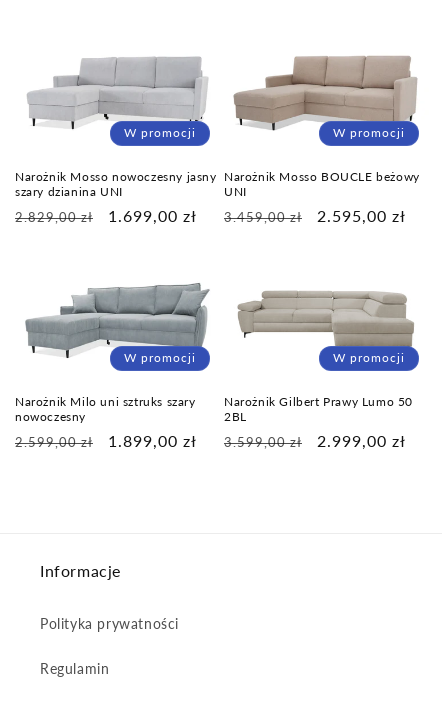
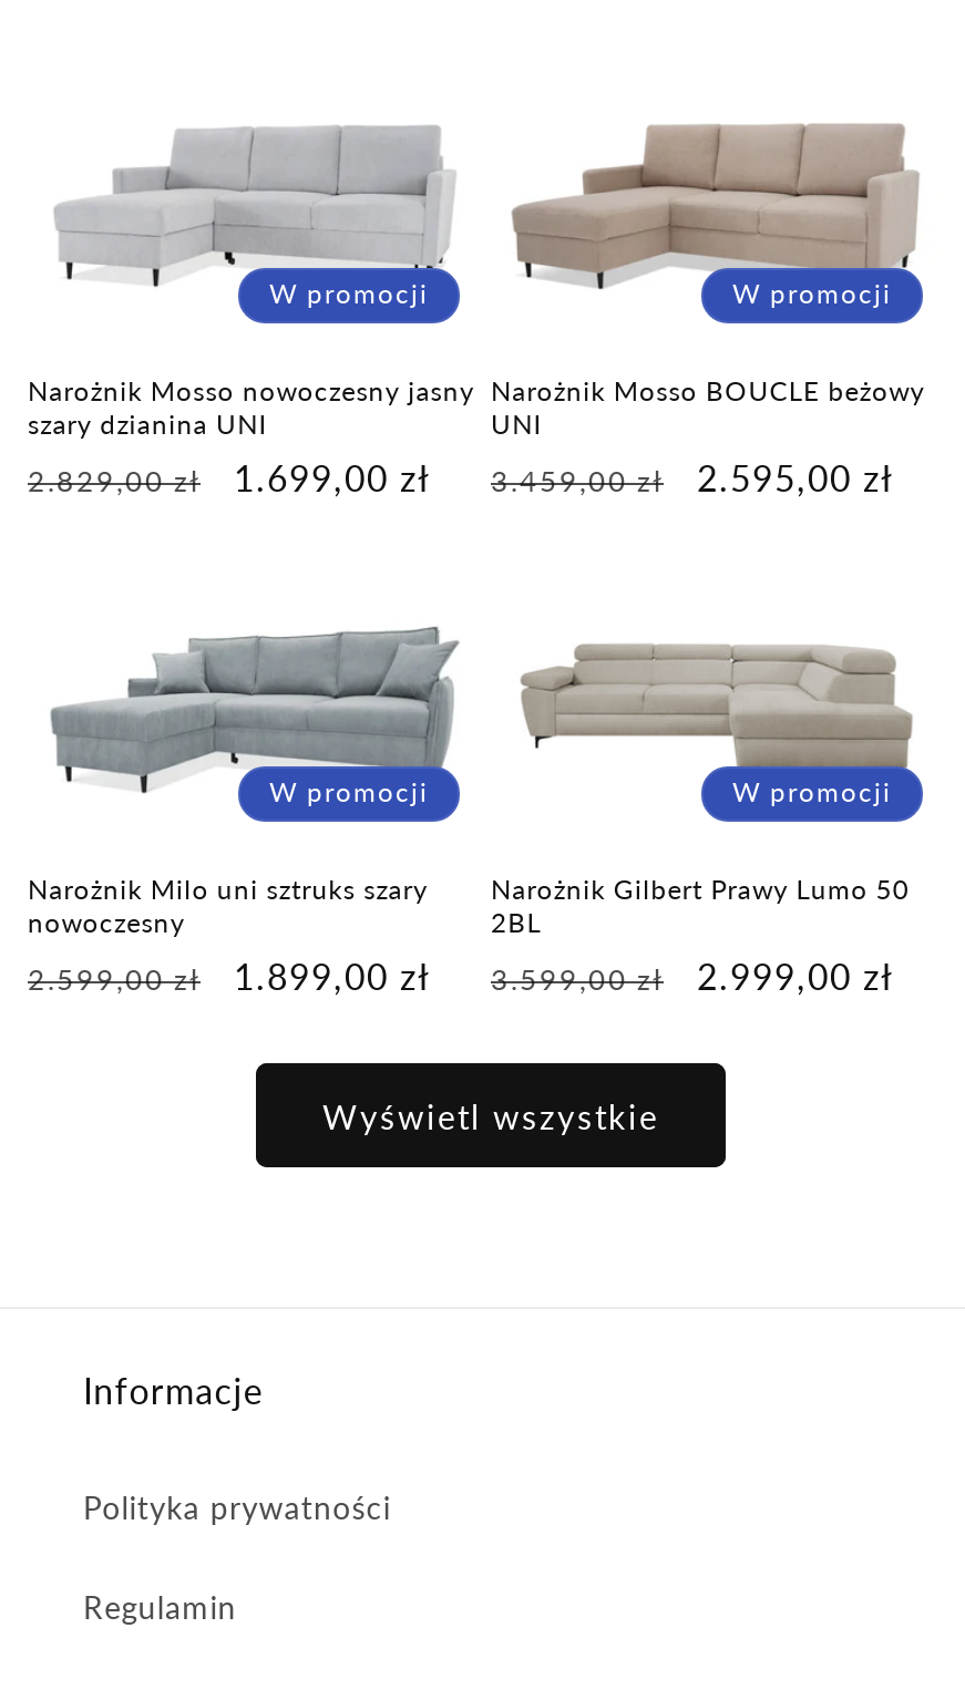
none -> [322,1096,659,1136] Wyświetl wszystkie

